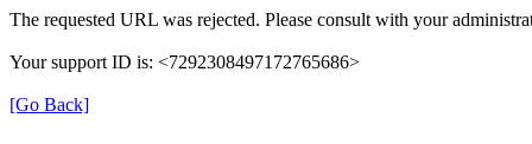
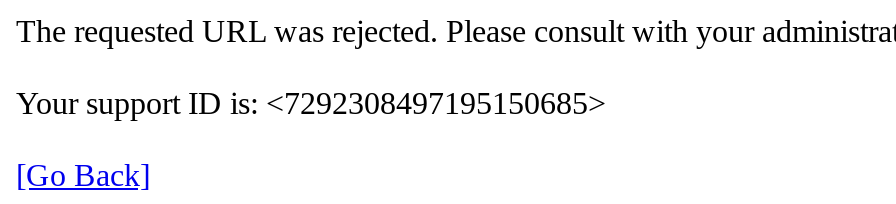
[9,52,360,72] Your support ID is: <7292308497172765686> -> [16,86,606,120] Your support ID is: <7292308497195150685>

